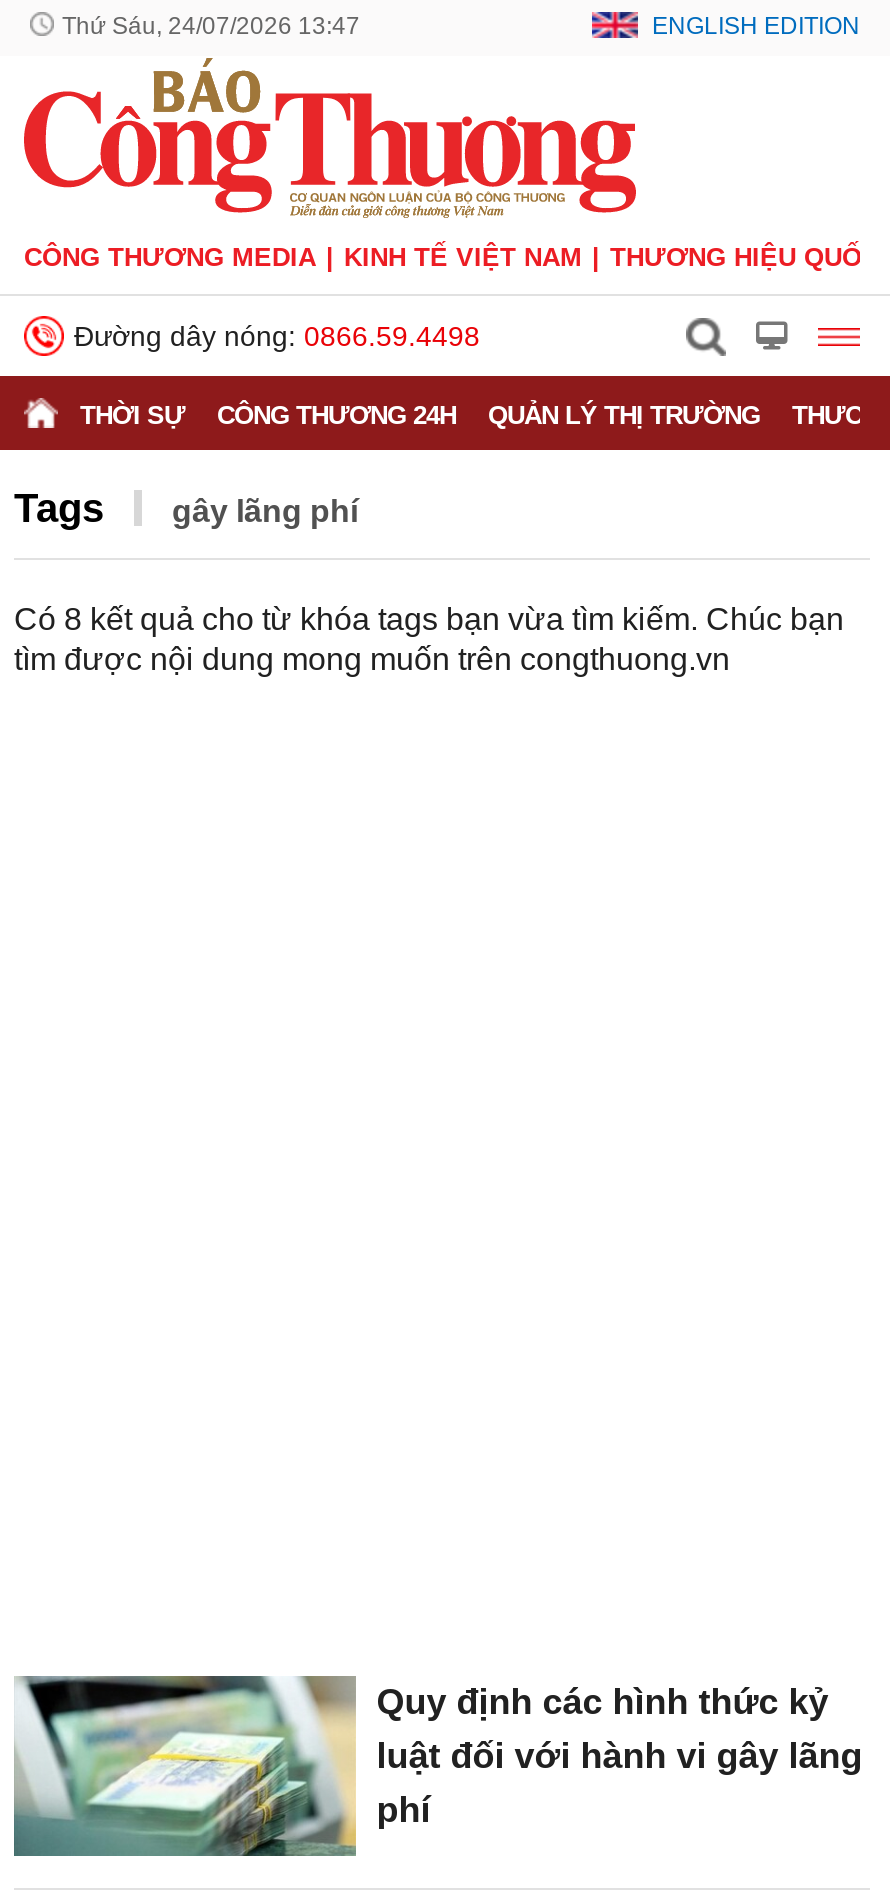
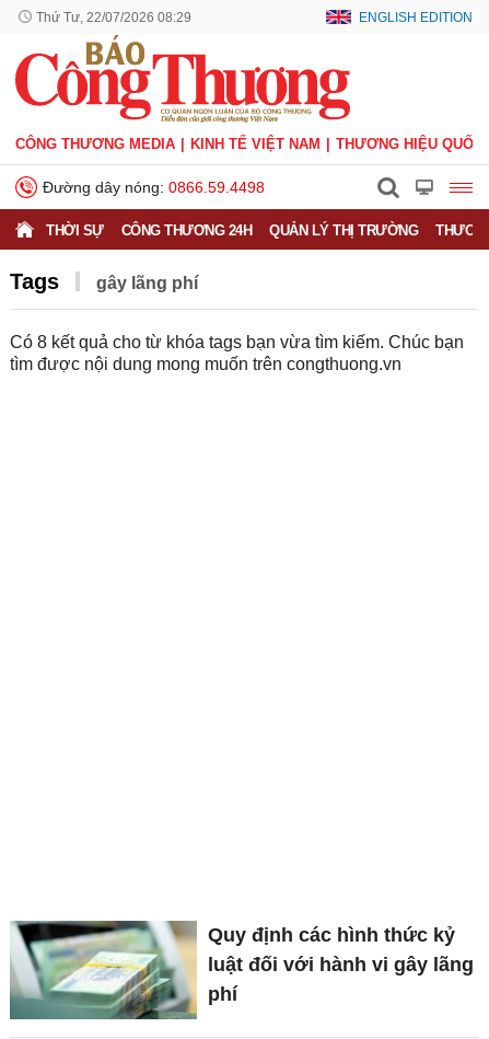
[62,12,360,40] Thứ Sáu, 24/07/2026 13:47 -> [36,10,191,25] Thứ Tư, 22/07/2026 08:29

